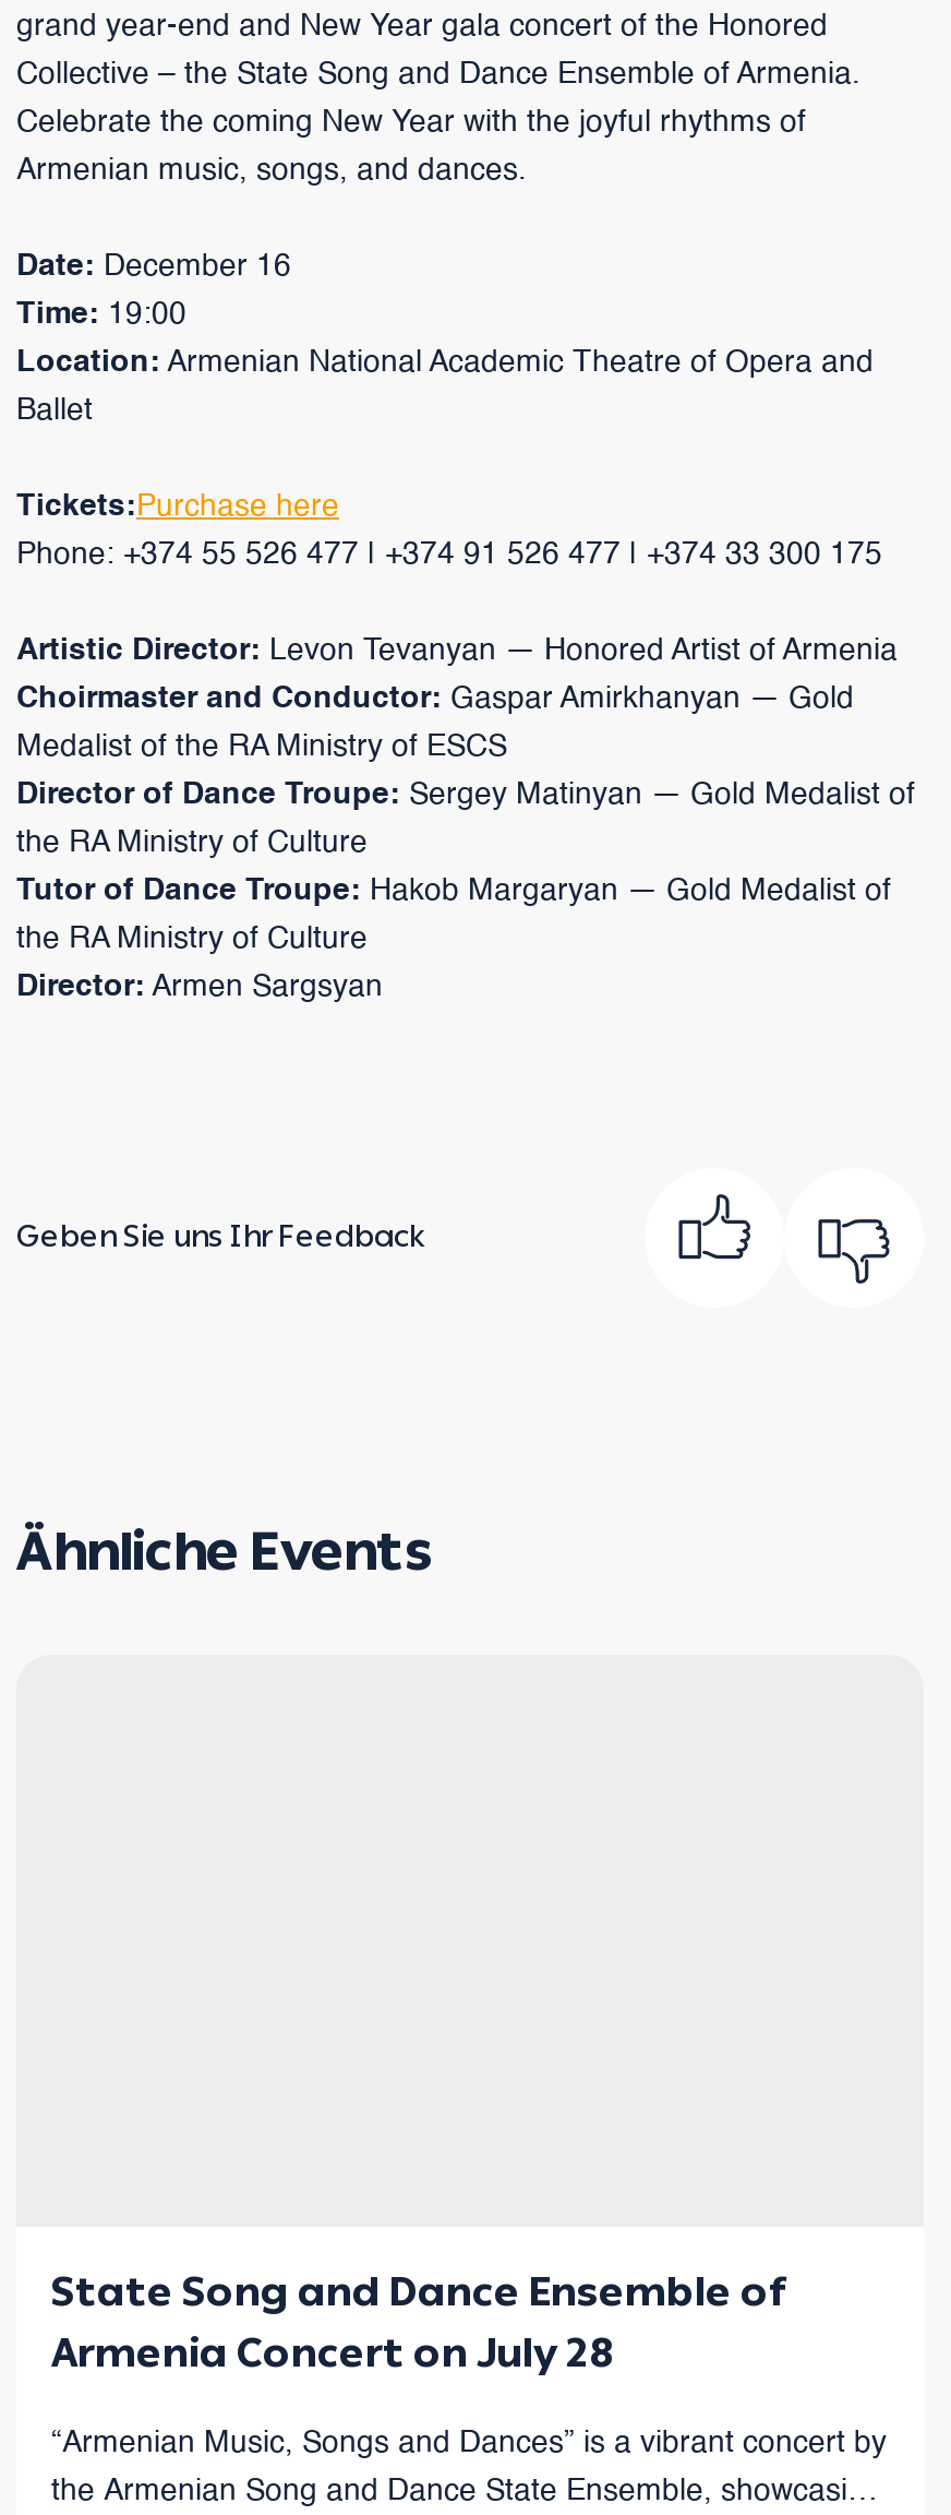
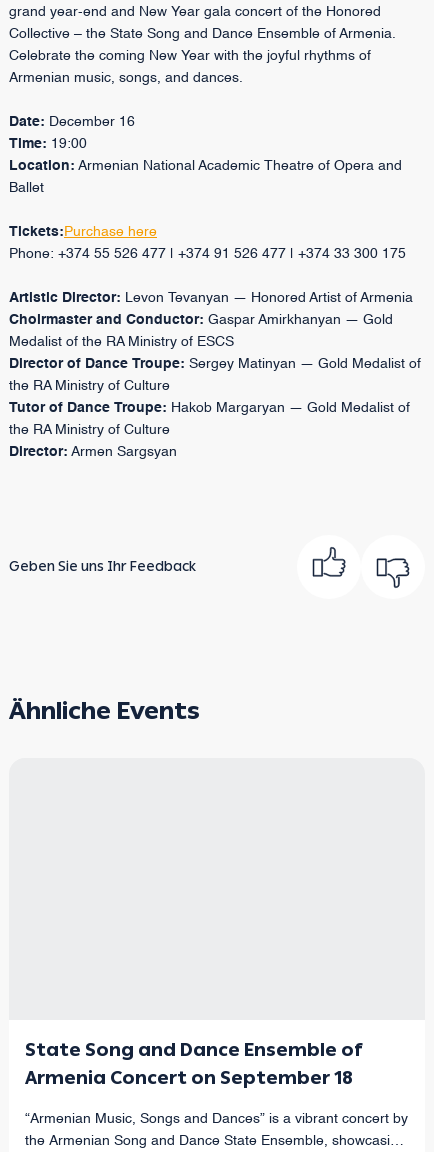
[51,2330,614,2378] Armenia Concert on July 28 -> [25,1067,353,1089] Armenia Concert on September 18

